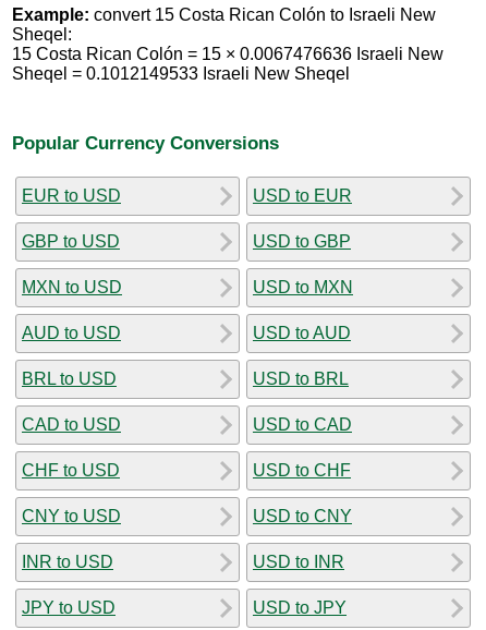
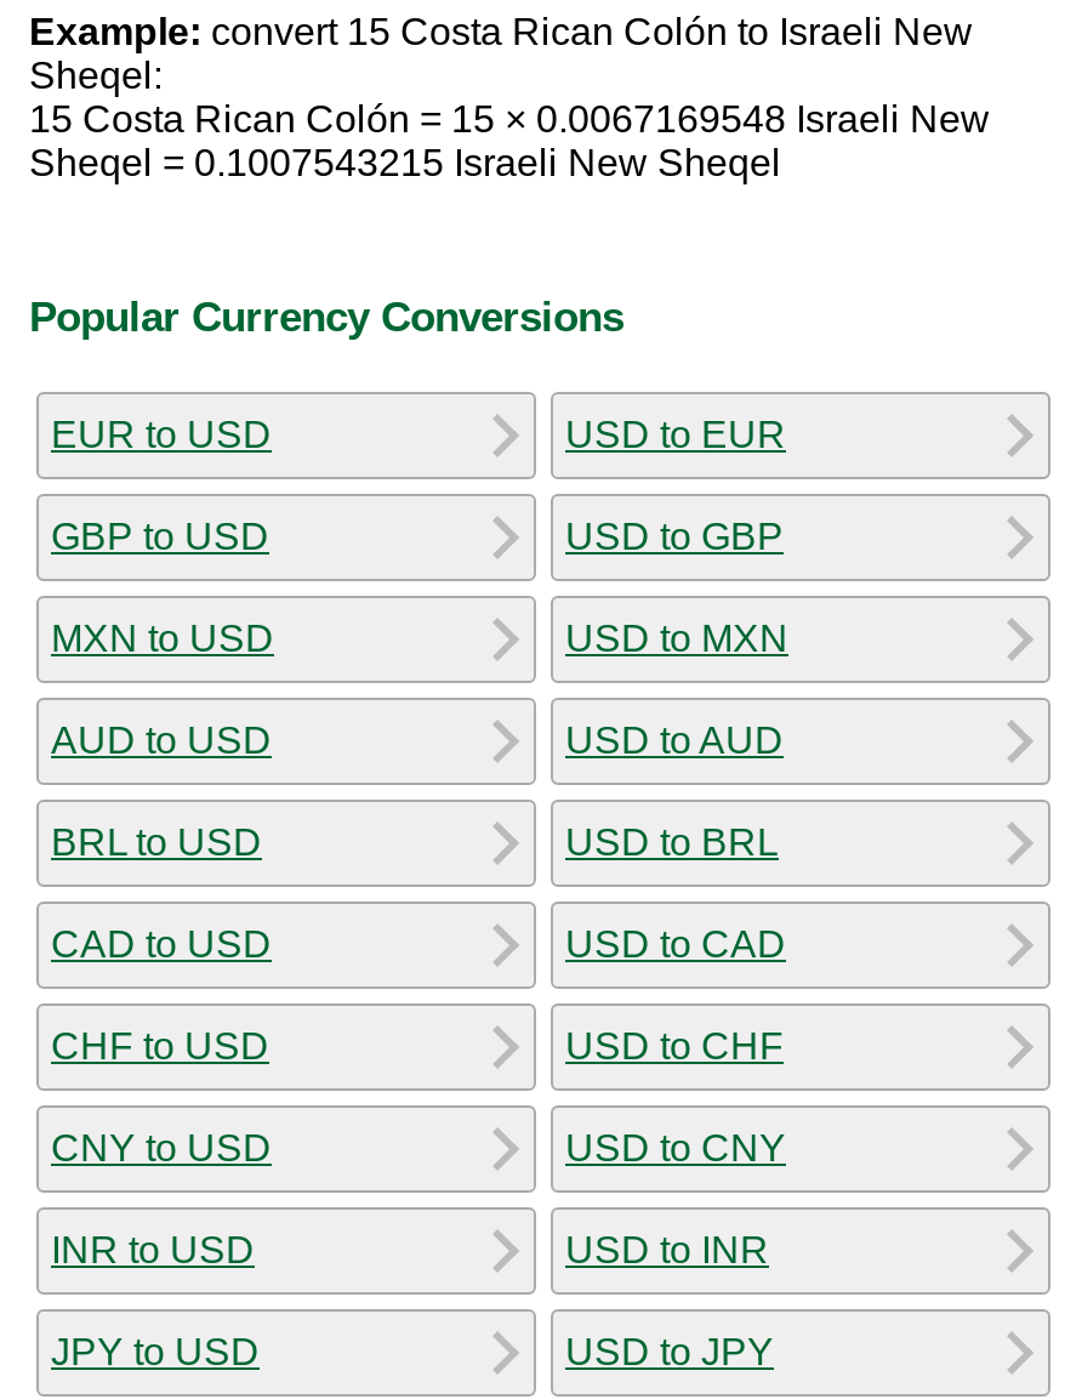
[12,45,444,64] 15 Costa Rican Colón = 15 × 0.0067476636 Israeli New -> [29,99,990,140] 15 Costa Rican Colón = 15 × 0.0067169548 Israeli New
[12,65,350,83] Sheqel = 0.1012149533 Israeli New Sheqel -> [29,143,781,184] Sheqel = 0.1007543215 Israeli New Sheqel

